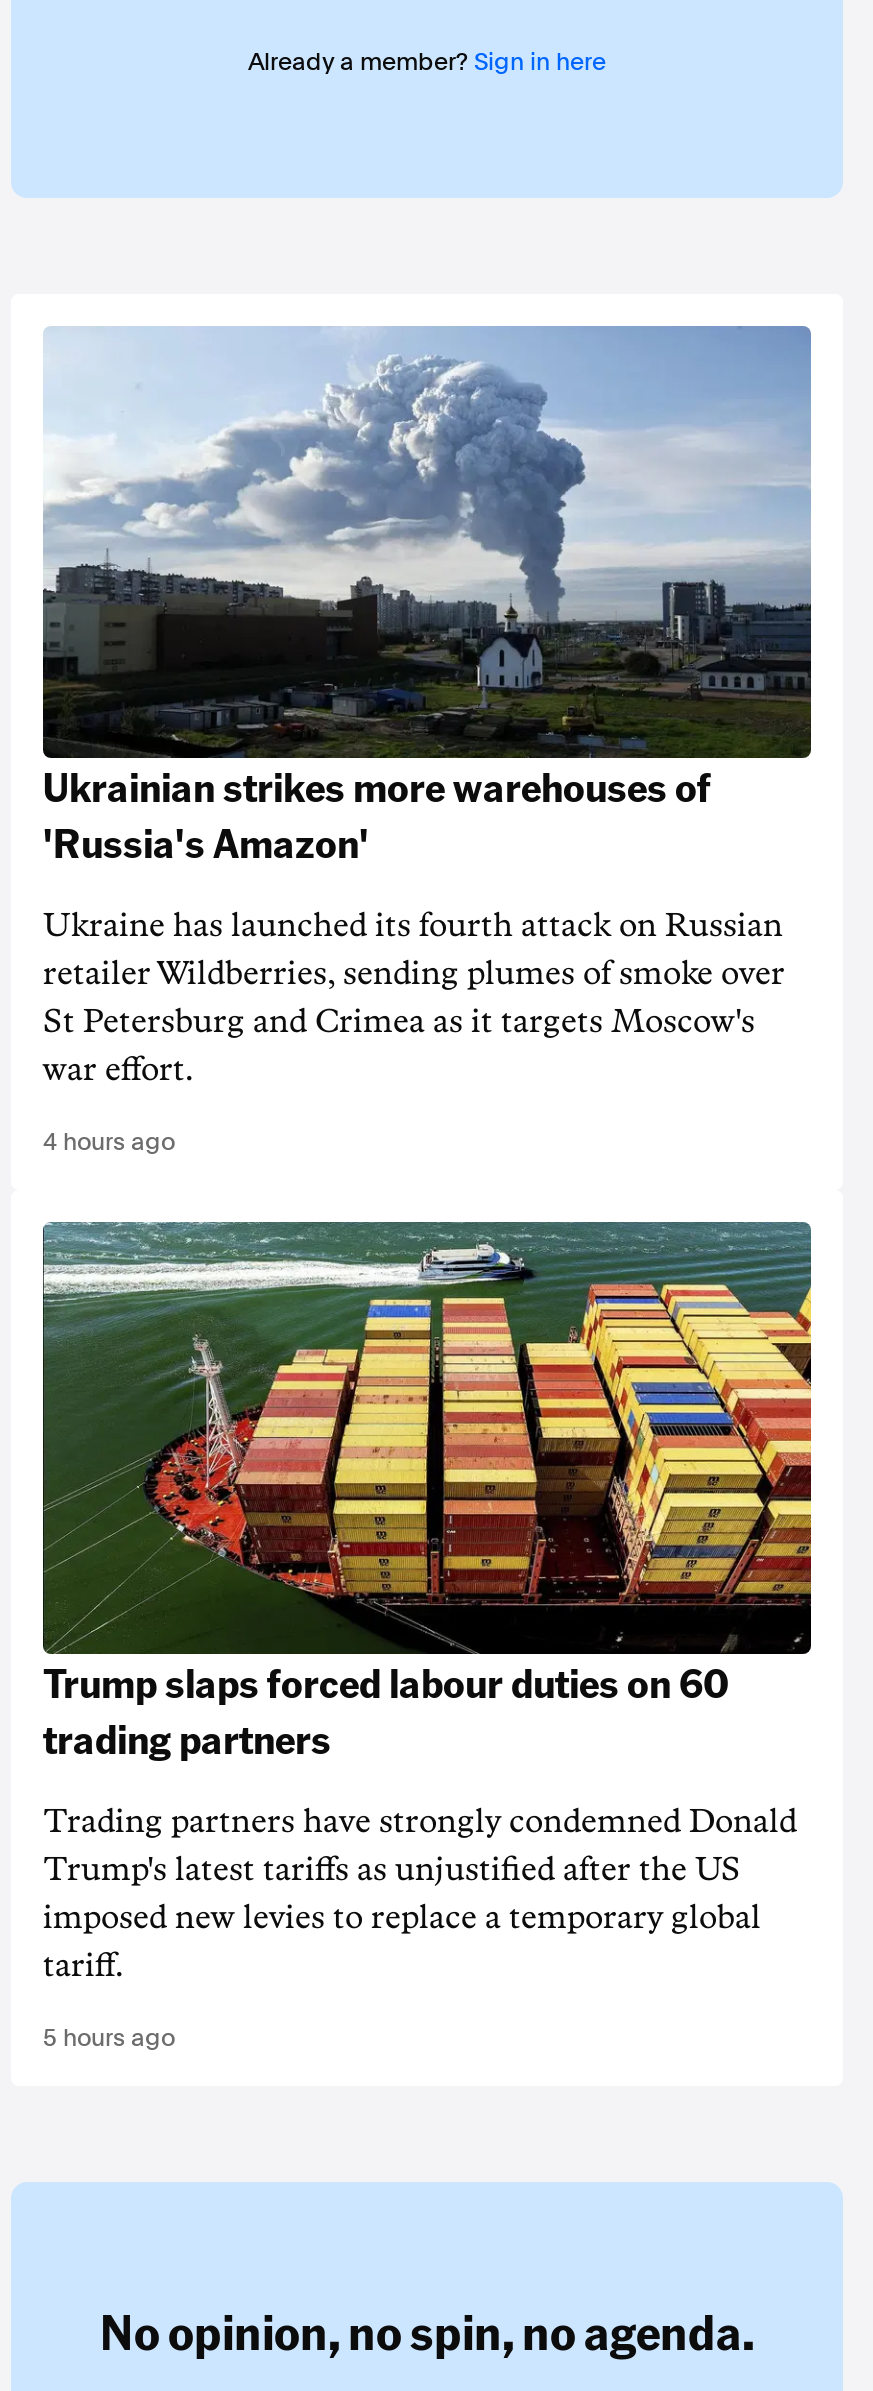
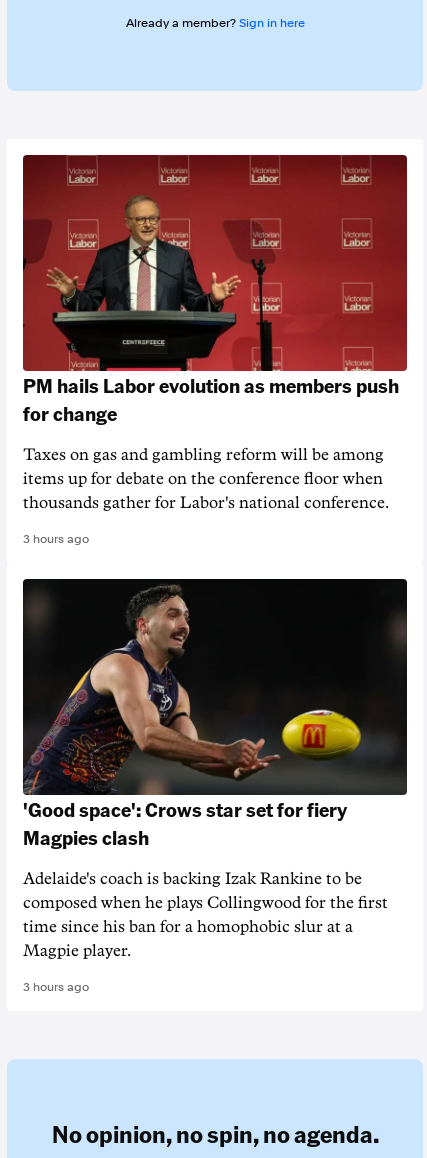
[41,324,813,1156] [image] | Ukrainian strikes more warehouses of | 'Russia's Amazon' | Ukraine has launched its fourth attack on Russian | retailer Wildberries, sending plumes of smoke over | St Petersburg and Crimea as it targets Moscow's | war effort. | 4 hours ago -> [22,154,408,546] [image] | PM hails Labor evolution as members push | for change | Taxes on gas and gambling reform will be among | items up for debate on the conference floor when | thousands gather for Labor's national conference. | 3 hours ago
[43,1220,813,2052] [image] | Trump slaps forced labour duties on 60 | trading partners | Trading partners have strongly condemned Donald | Trump's latest tariffs as unjustified after the US | imposed new levies to replace a temporary global | tariff. | 5 hours ago -> [22,578,408,994] [image] | 'Good space': Crows star set for fiery | Magpies clash | Adelaide's coach is backing Izak Rankine to be | composed when he plays Collingwood for the first | time since his ban for a homophobic slur at a | Magpie player. | 3 hours ago

